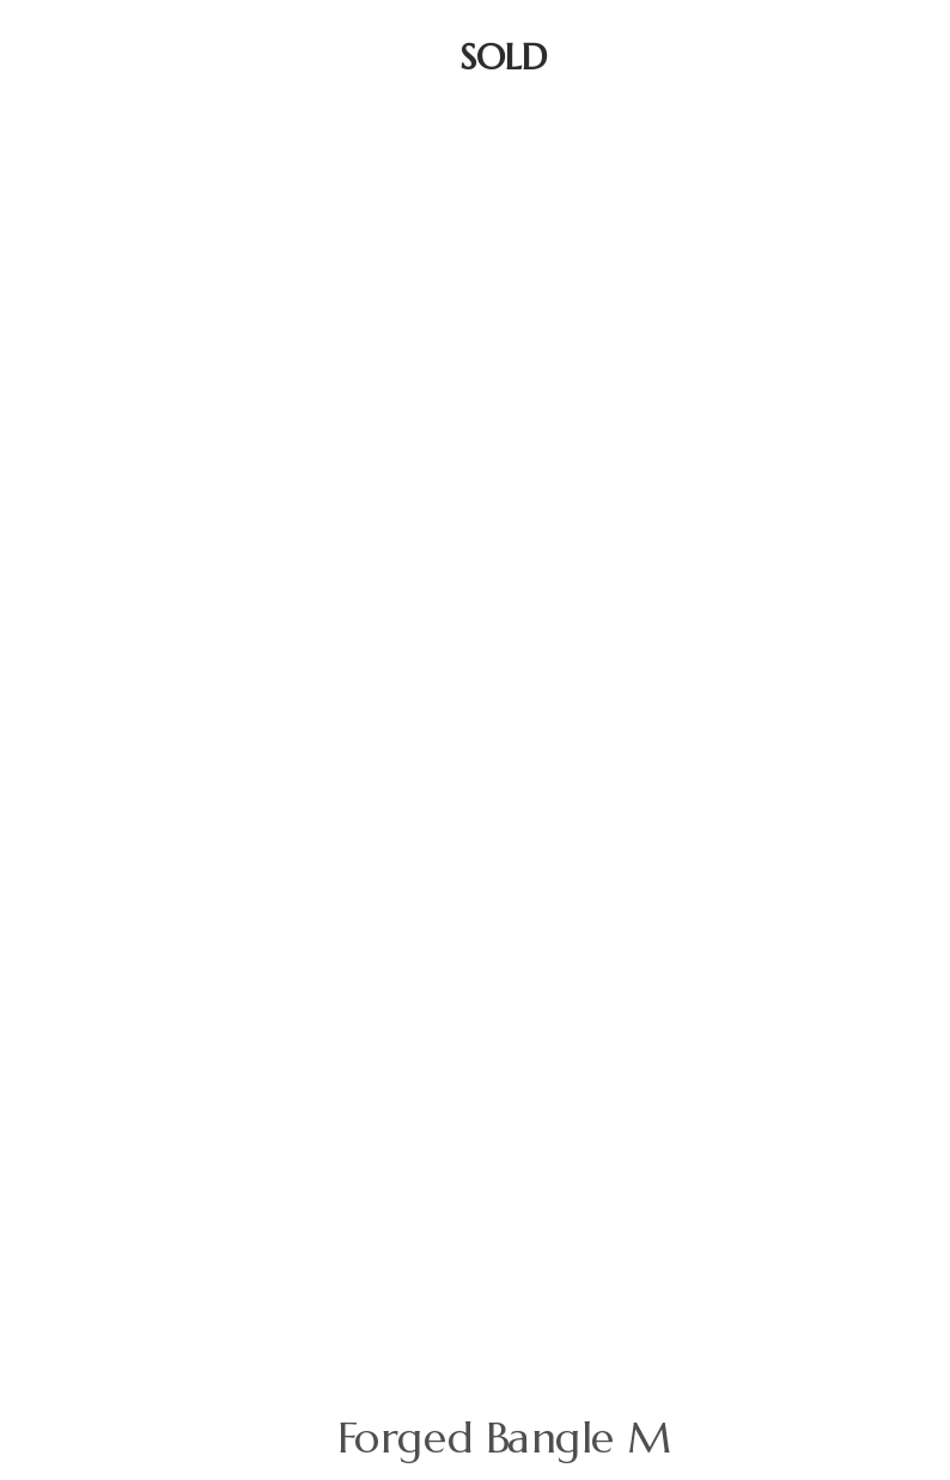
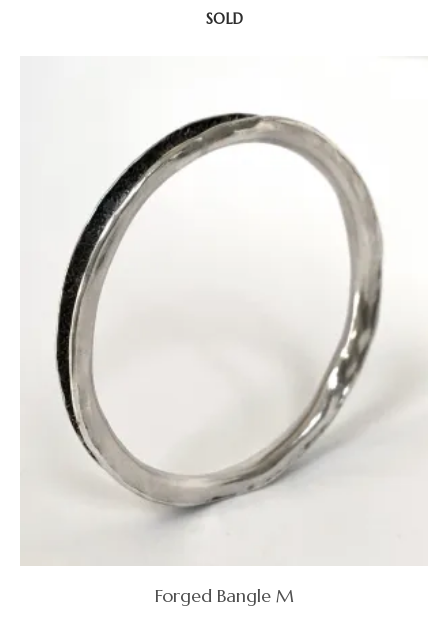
none -> [20,112,428,566] [image]

